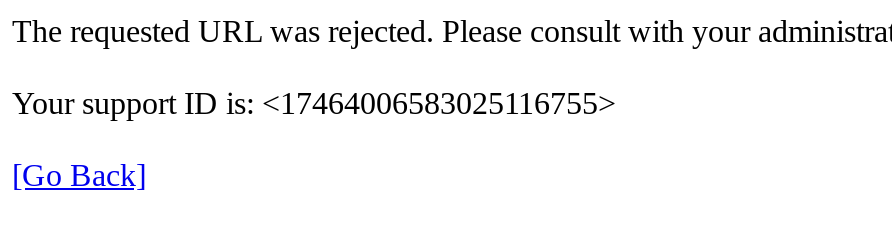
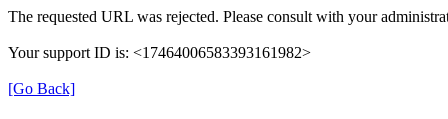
[12,86,616,120] Your support ID is: <17464006583025116755> -> [8,44,311,61] Your support ID is: <17464006583393161982>

